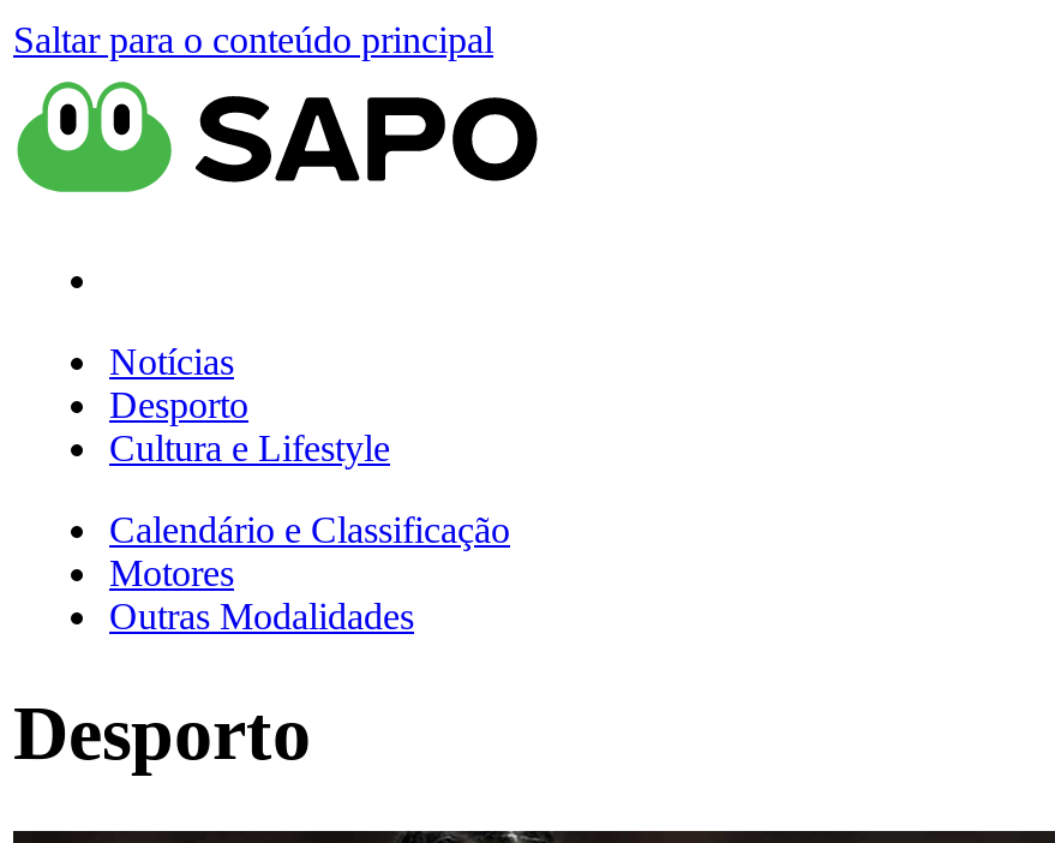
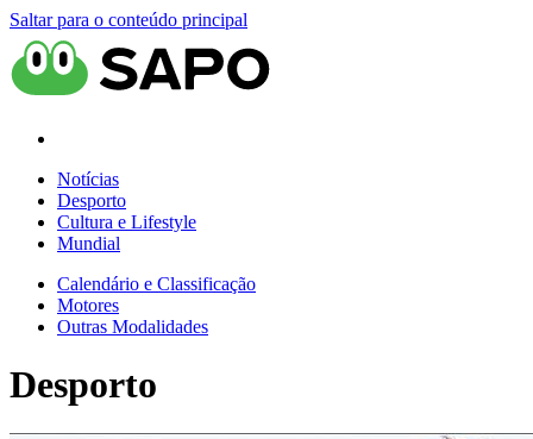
none -> [57,233,120,253] Mundial

